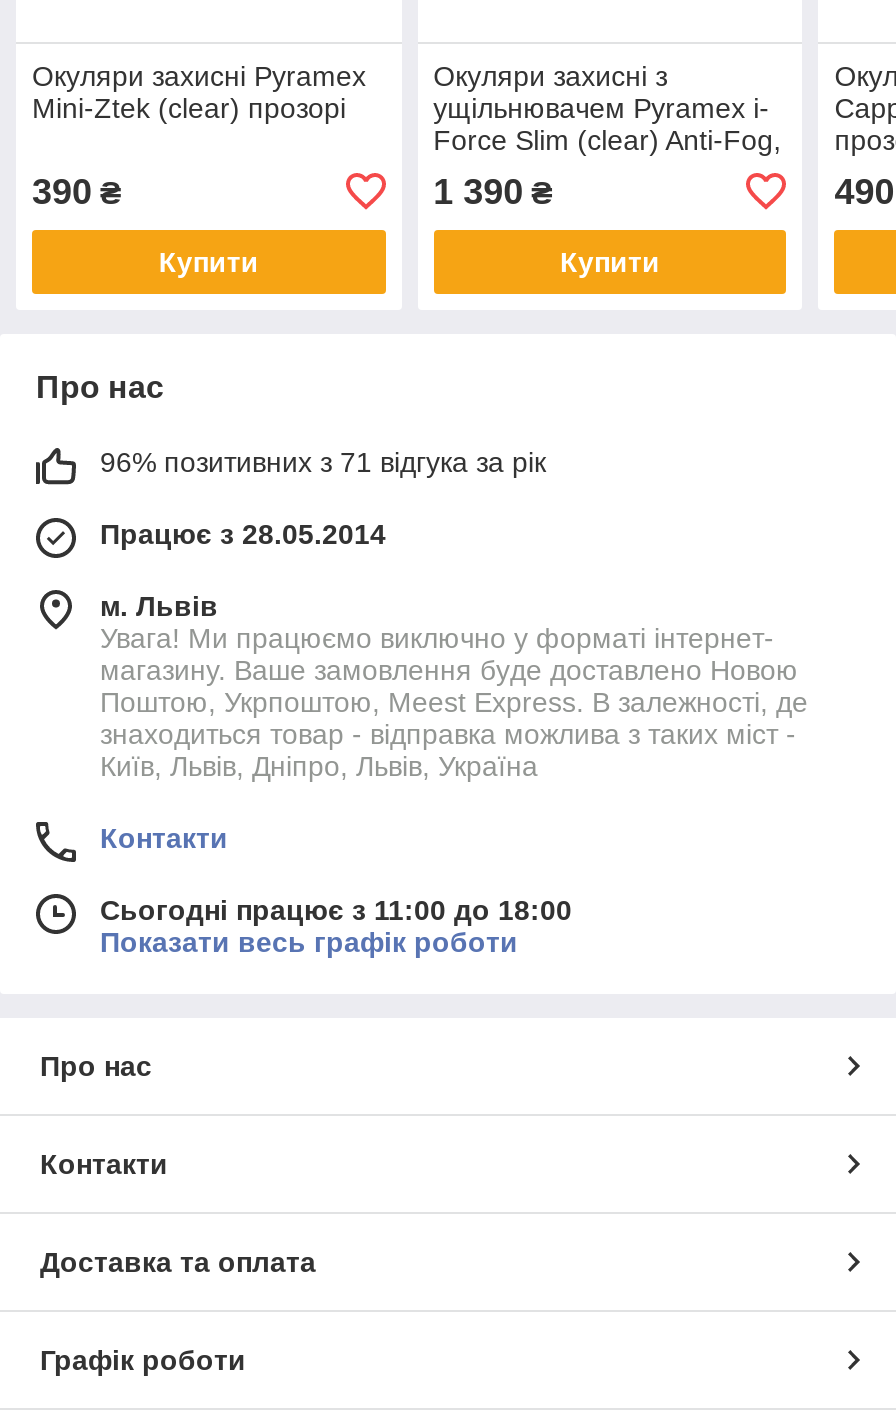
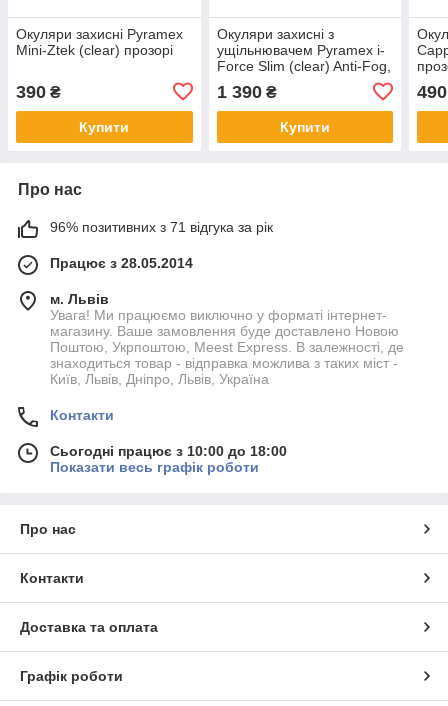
[100,894,572,926] Сьогодні працює з 11:00 до 18:00 -> [50,443,287,459] Сьогодні працює з 10:00 до 18:00

